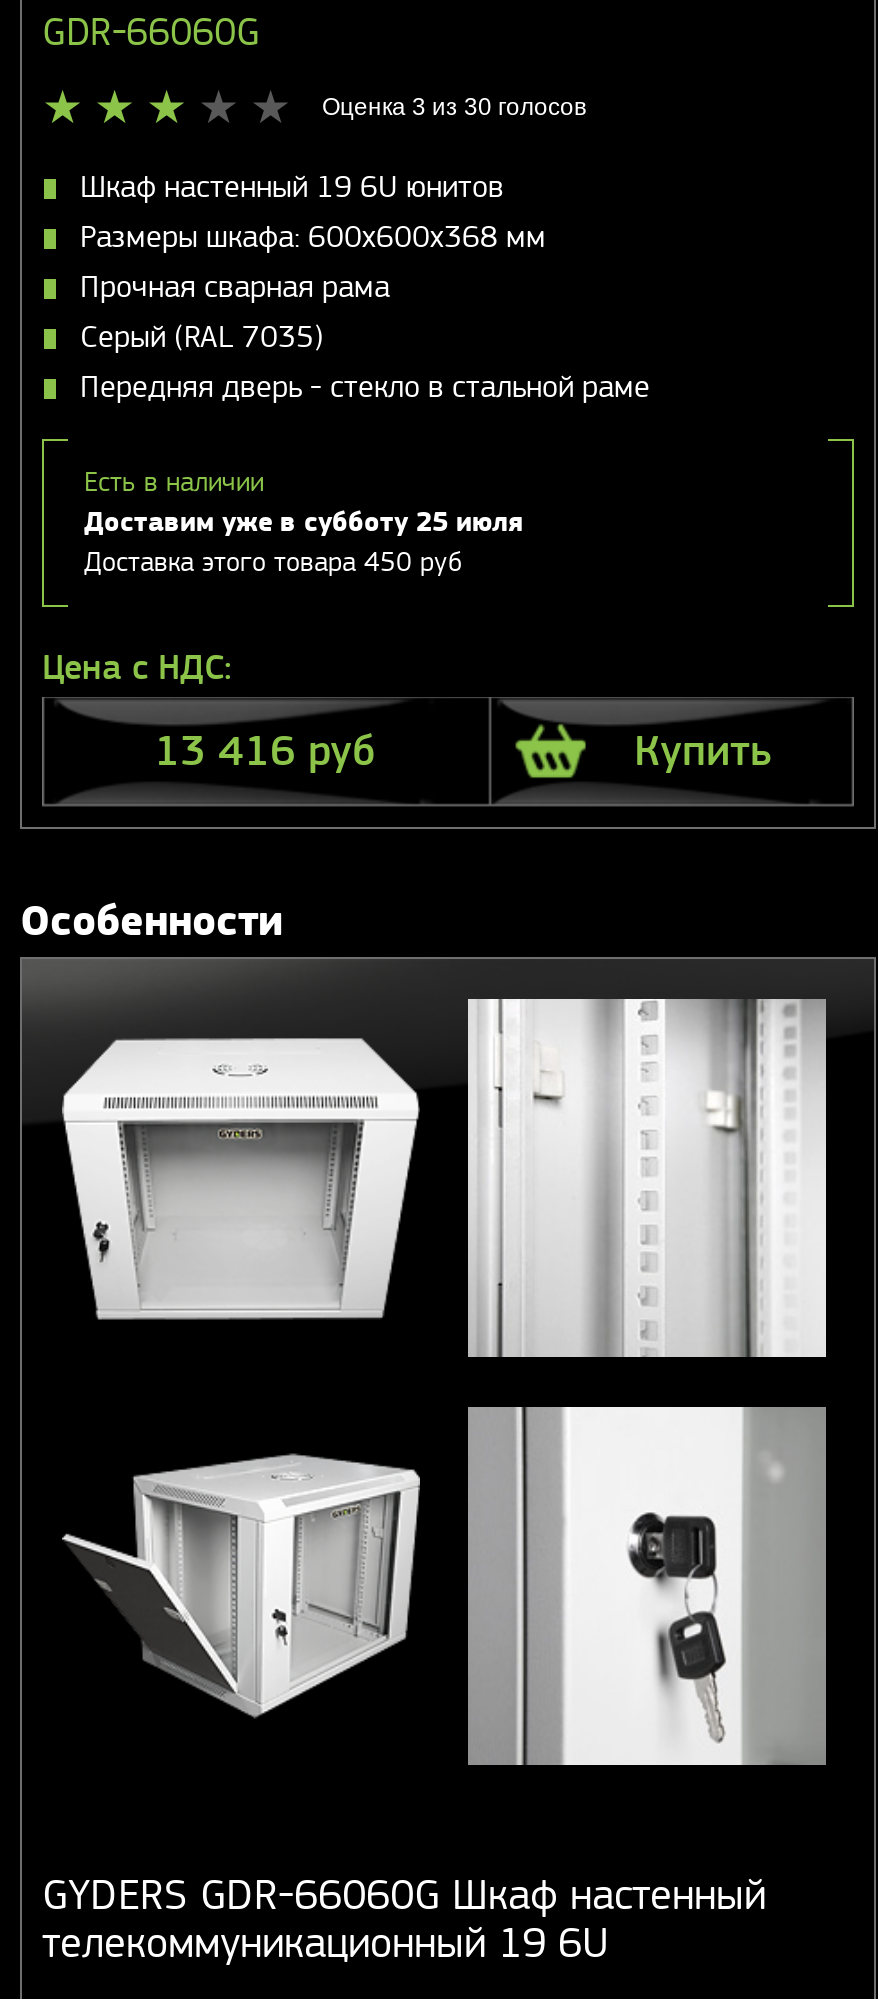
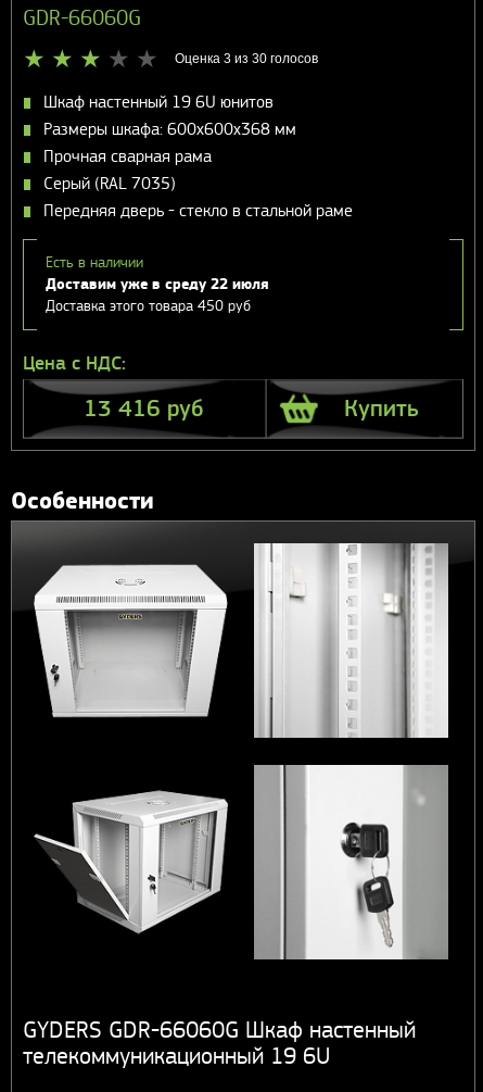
[84,505,524,541] Доставим уже в субботу 25 июля -> [46,275,269,294] Доставим уже в среду 22 июля

